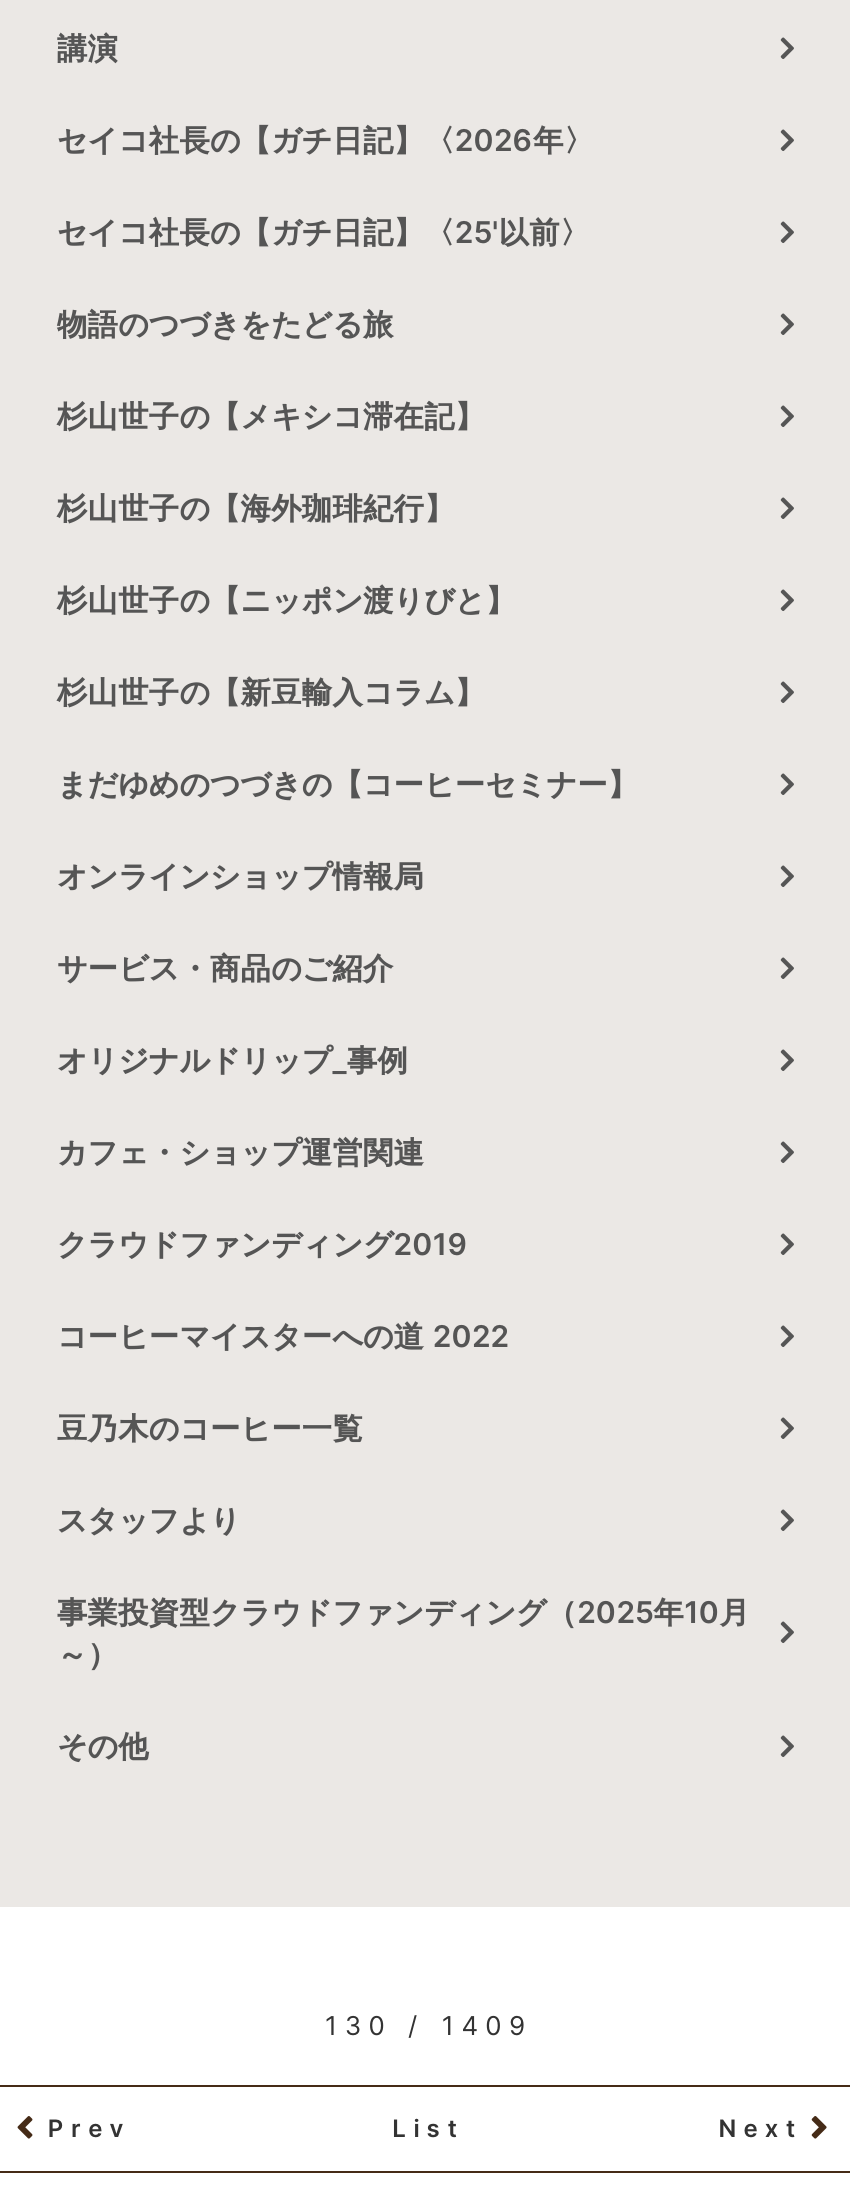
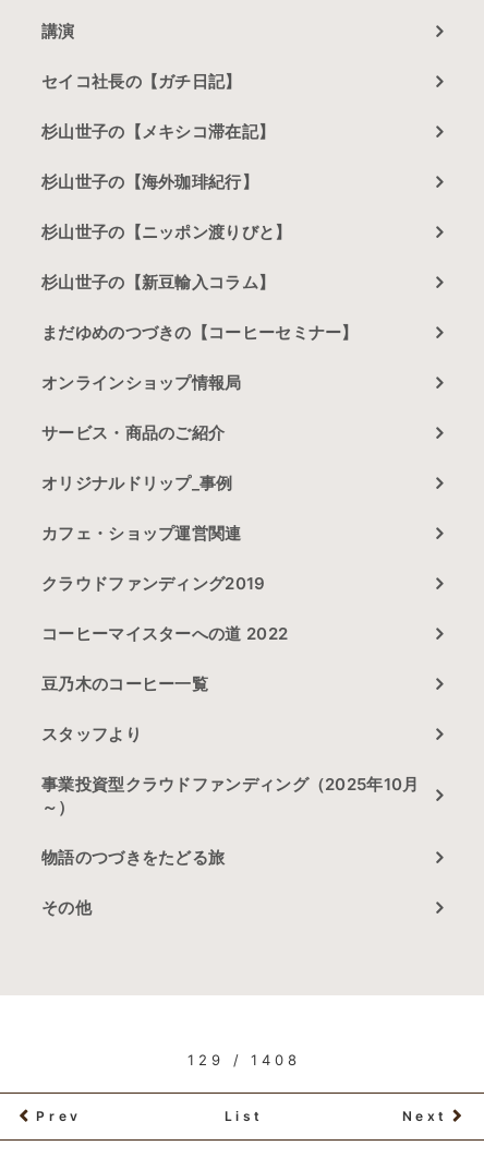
[57,121,594,251] セイコ社長の【ガチ日記】〈2026年〉 | セイコ社長の【ガチ日記】〈25'以前〉 -> [41,71,242,92] セイコ社長の【ガチ日記】
moved [57,305,394,343] -> [41,847,225,868]: 物語のつづきをたどる旅
moved [57,397,750,1631] -> [41,121,419,795]: 杉山世子の【メキシコ滞在記】 | 杉山世子の【海外珈琲紀行】 | 杉山世子の【ニッポン渡りびと】 | ... | スタッフより | 事業投資型クラウドファンディング（2025年10月
[325,2009,533,2041] 130 / 1409 -> [187,1051,301,1069] 129 / 1408

